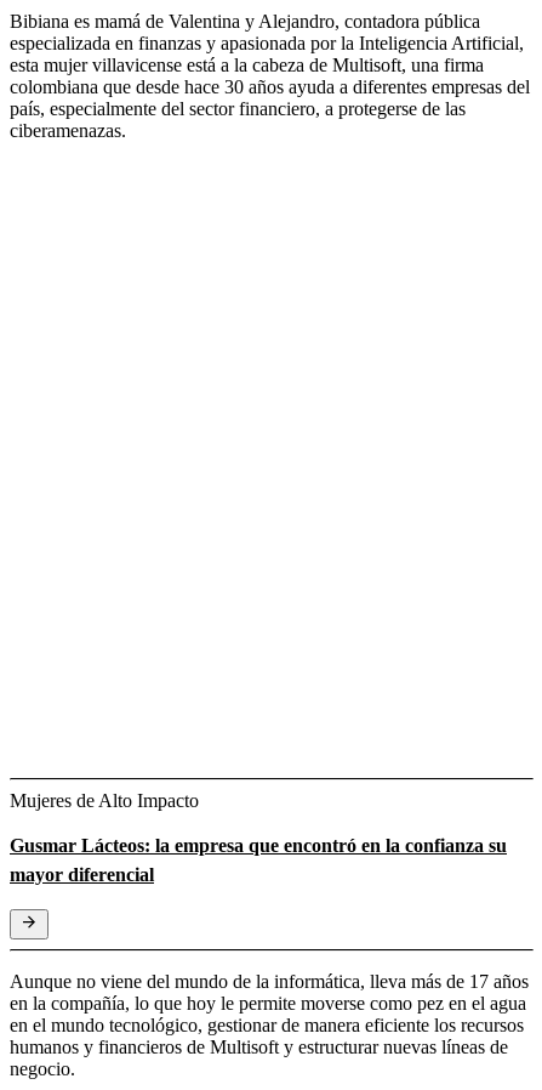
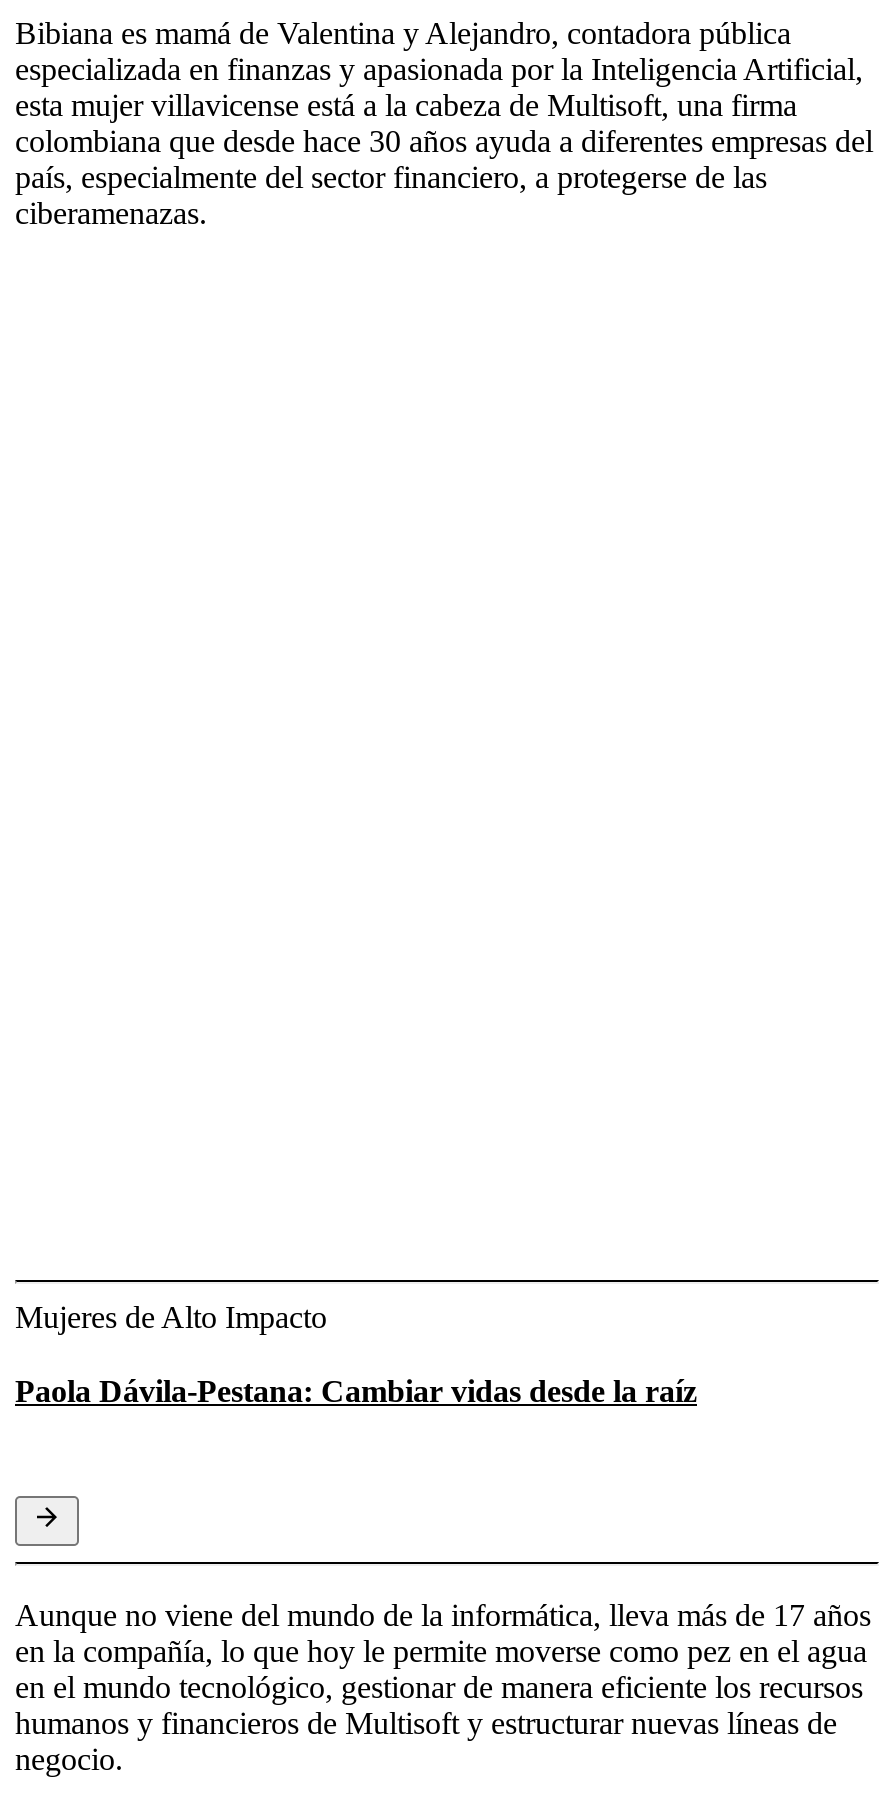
[10,835,507,885] Gusmar Lácteos: la empresa que encontró en la confianza su | mayor diferencial -> [15,1374,697,1408] Paola Dávila-Pestana: Cambiar vidas desde la raíz

